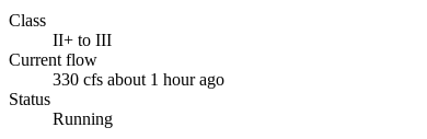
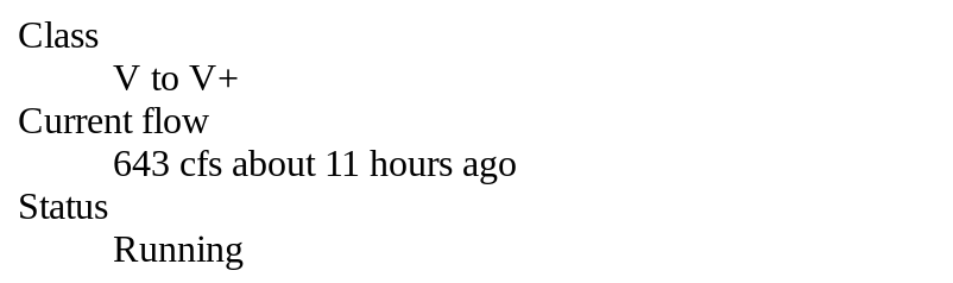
[53,30,112,49] II+ to III -> [113,56,239,97] V to V+
[53,70,224,88] 330 cfs about 1 hour ago -> [113,142,517,182] 643 cfs about 11 hours ago

